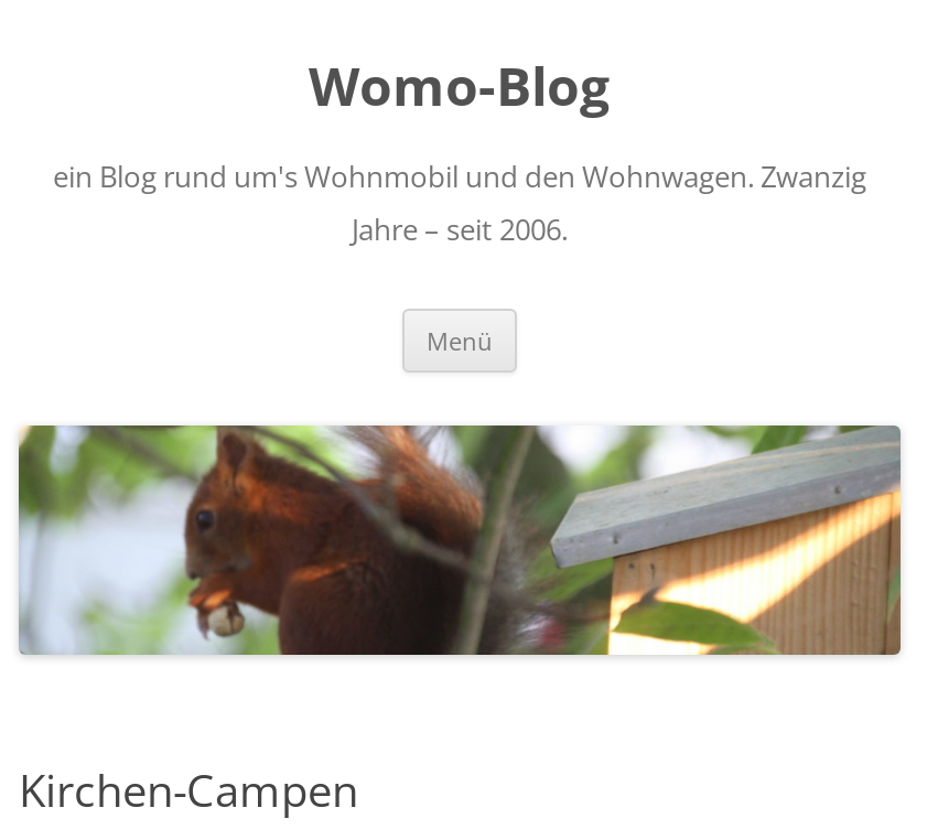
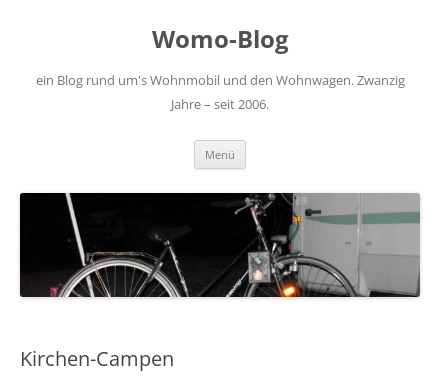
[17,423,901,657] [image] -> [19,192,420,298] [image]

